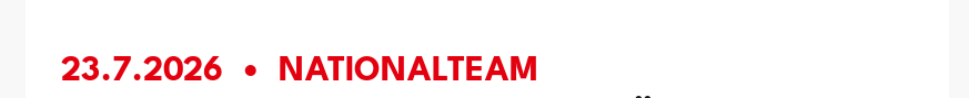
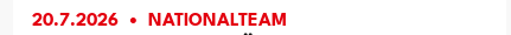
[61,56,538,89] 23.7.2026 NATIONALTEAM -> [32,13,287,30] 20.7.2026 NATIONALTEAM

